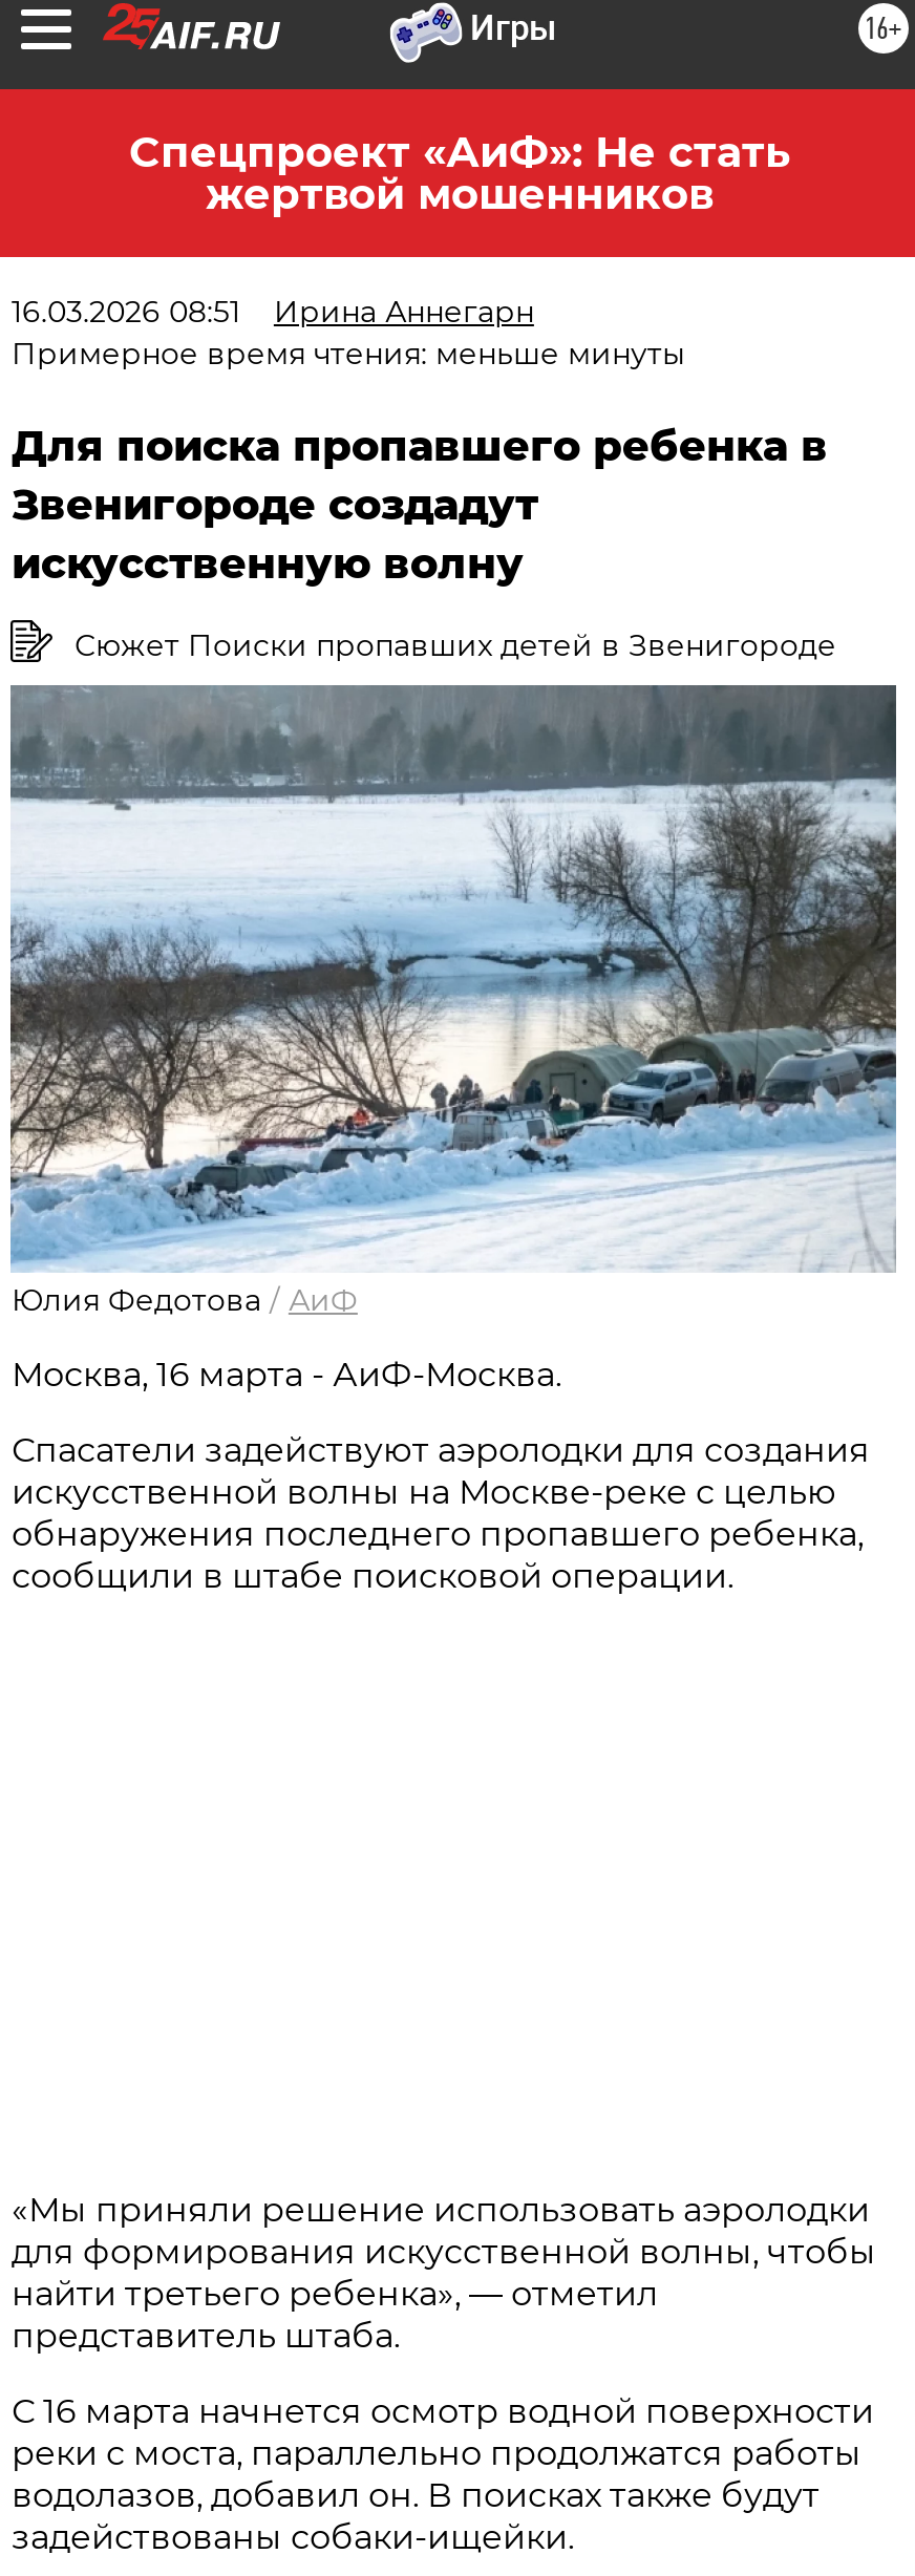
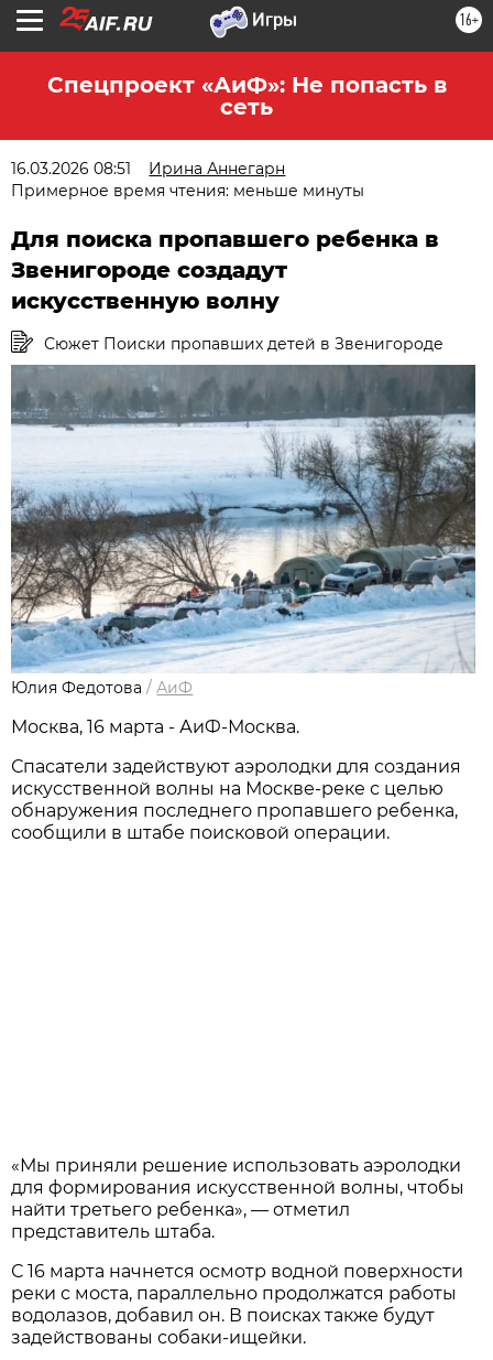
[129,127,790,219] Спецпроект «АиФ»: Не стать | жертвой мошенников -> [47,72,446,120] Спецпроект «АиФ»: Не попасть в | сеть

